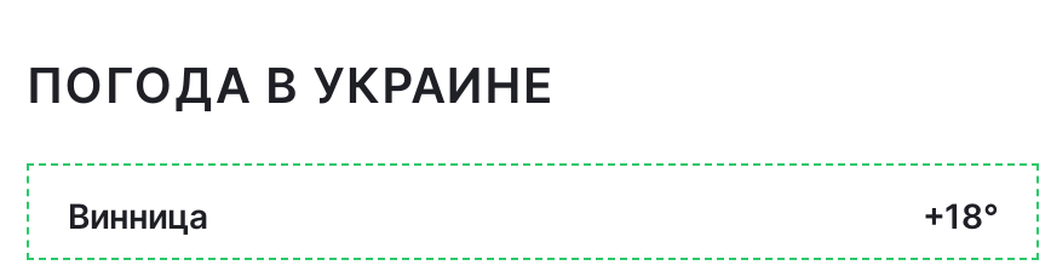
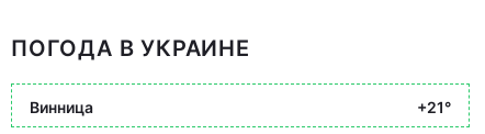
[923,194,998,235] +18° -> [417,97,451,116] +21°

